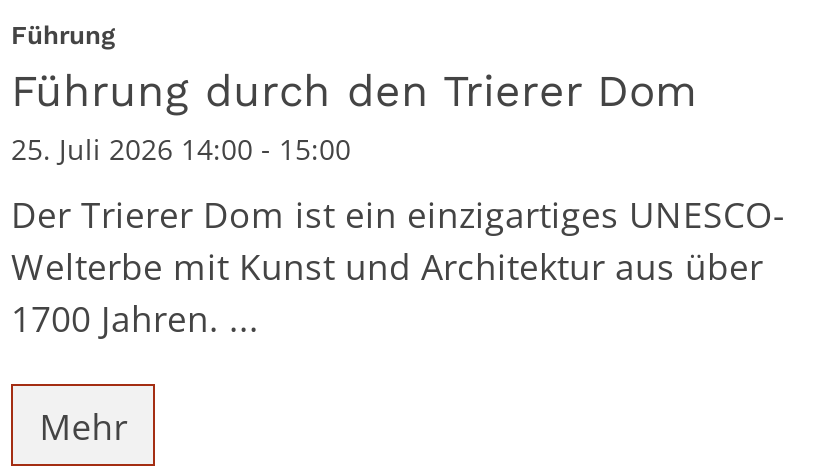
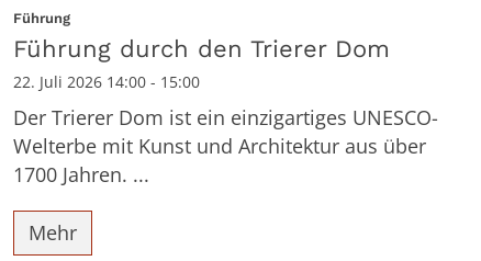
[11,130,351,168] 25. Juli 2026 14:00 - 15:00 -> [13,71,200,92] 22. Juli 2026 14:00 - 15:00

